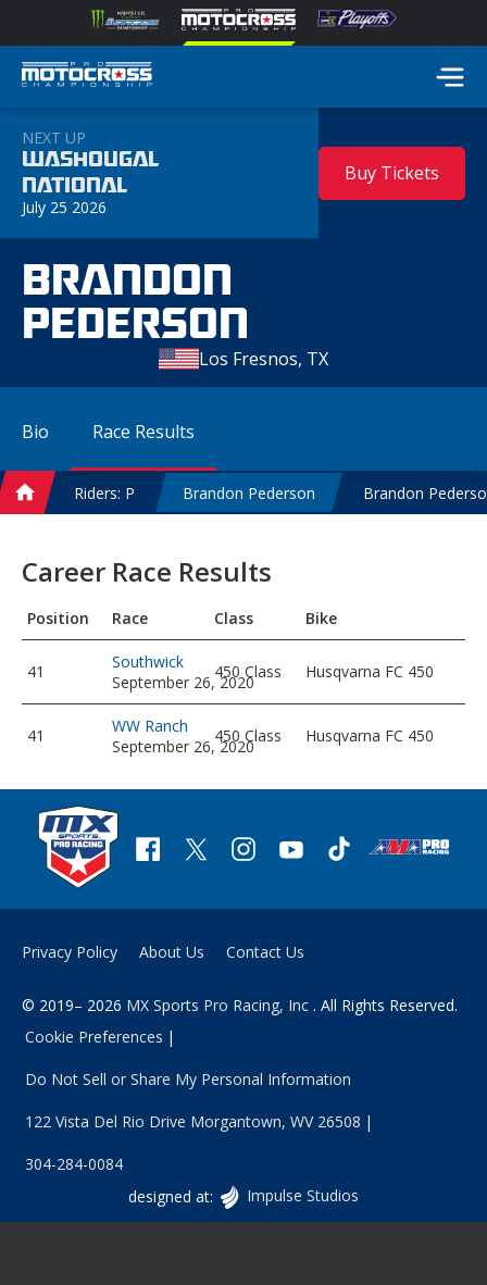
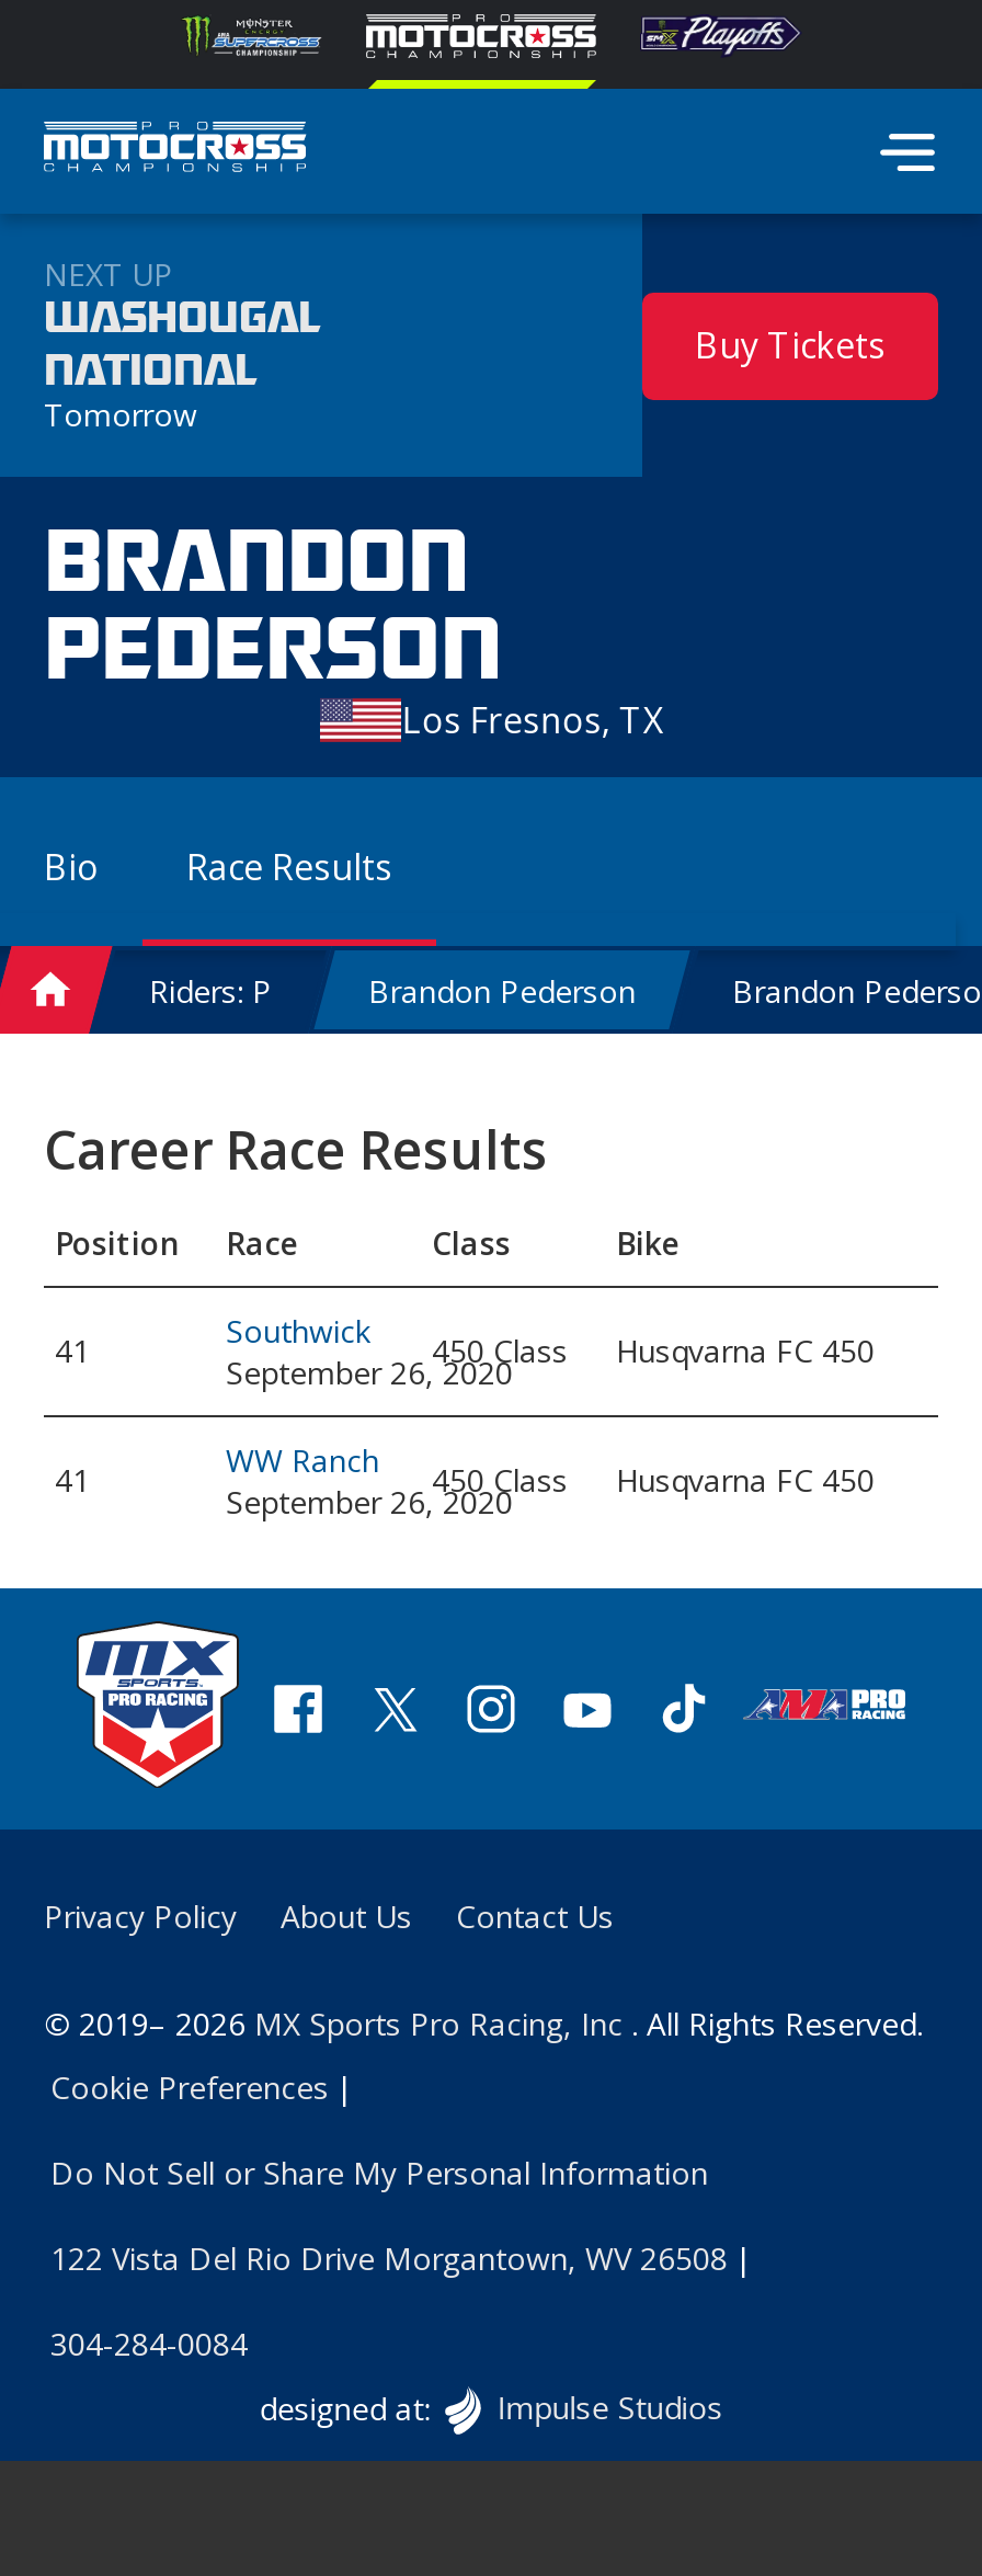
[22,197,107,218] July 25 2026 -> [44,394,197,435] Tomorrow

